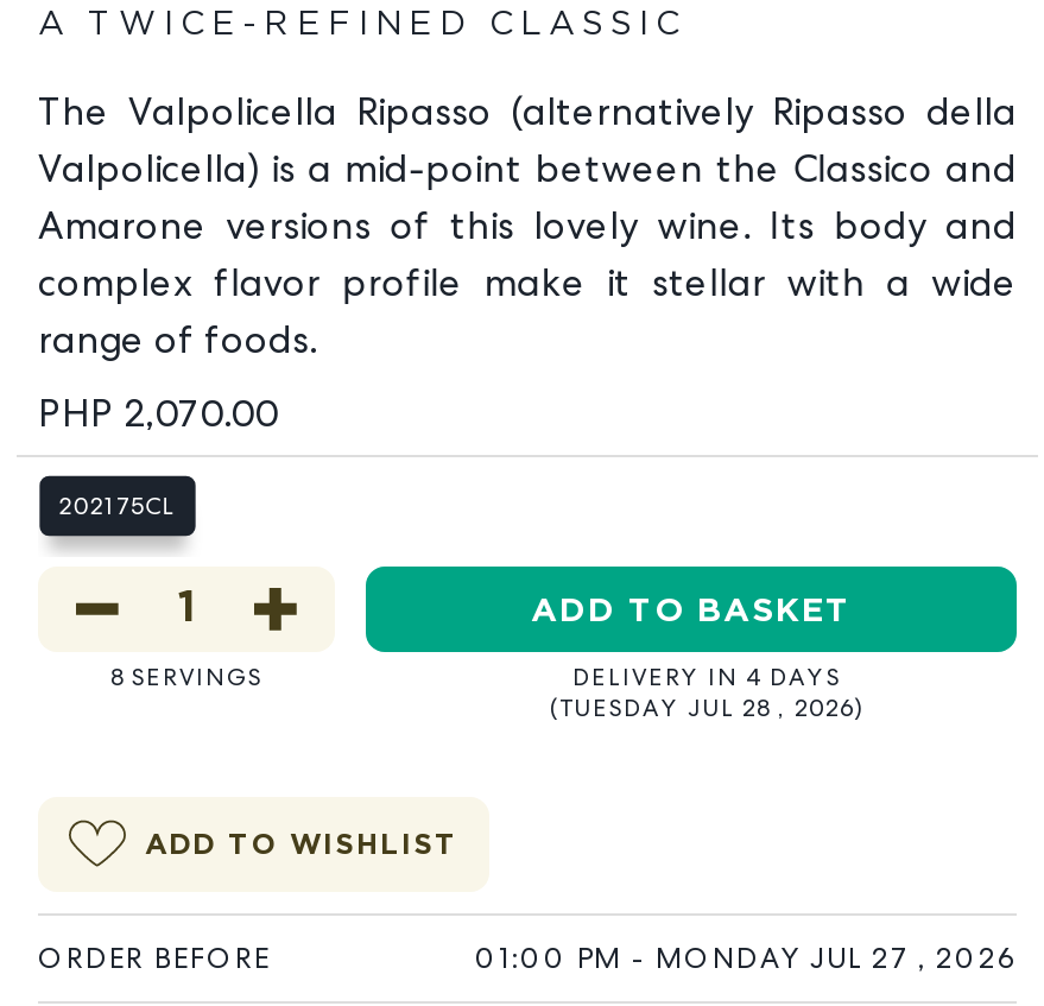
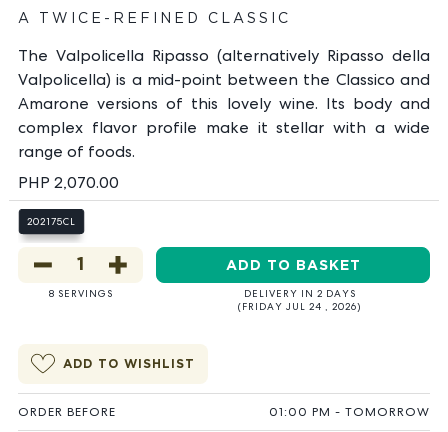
[572,662,841,692] DELIVERY IN 4 DAYS -> [243,287,355,300] DELIVERY IN 2 DAYS
[550,692,863,723] (TUESDAY JUL 28 , 2026) -> [238,300,361,313] (FRIDAY JUL 24 , 2026)
[475,939,1017,977] 01:00 PM - MONDAY JUL 27 , 2026 -> [269,404,430,420] 01:00 PM - TOMORROW

